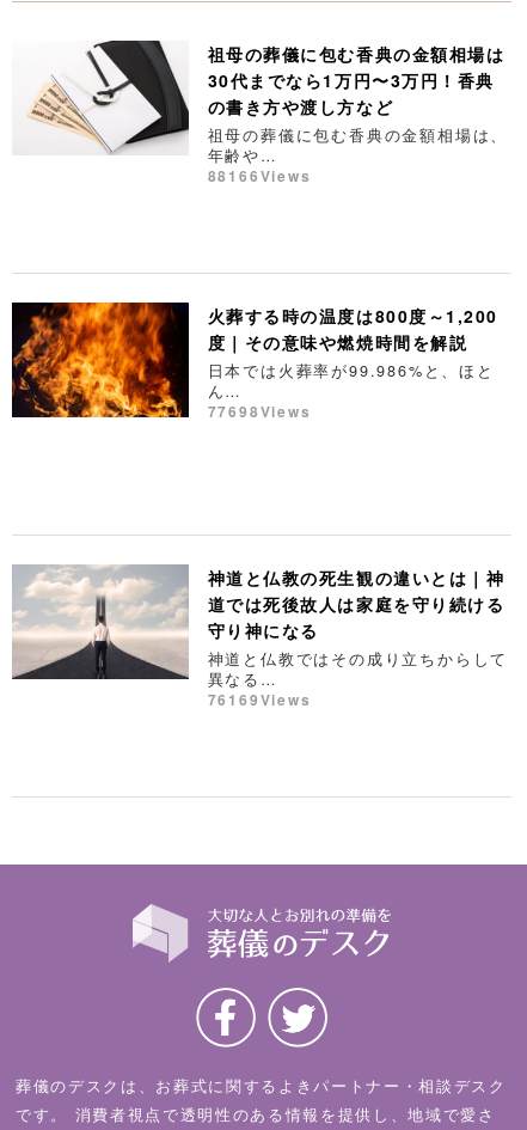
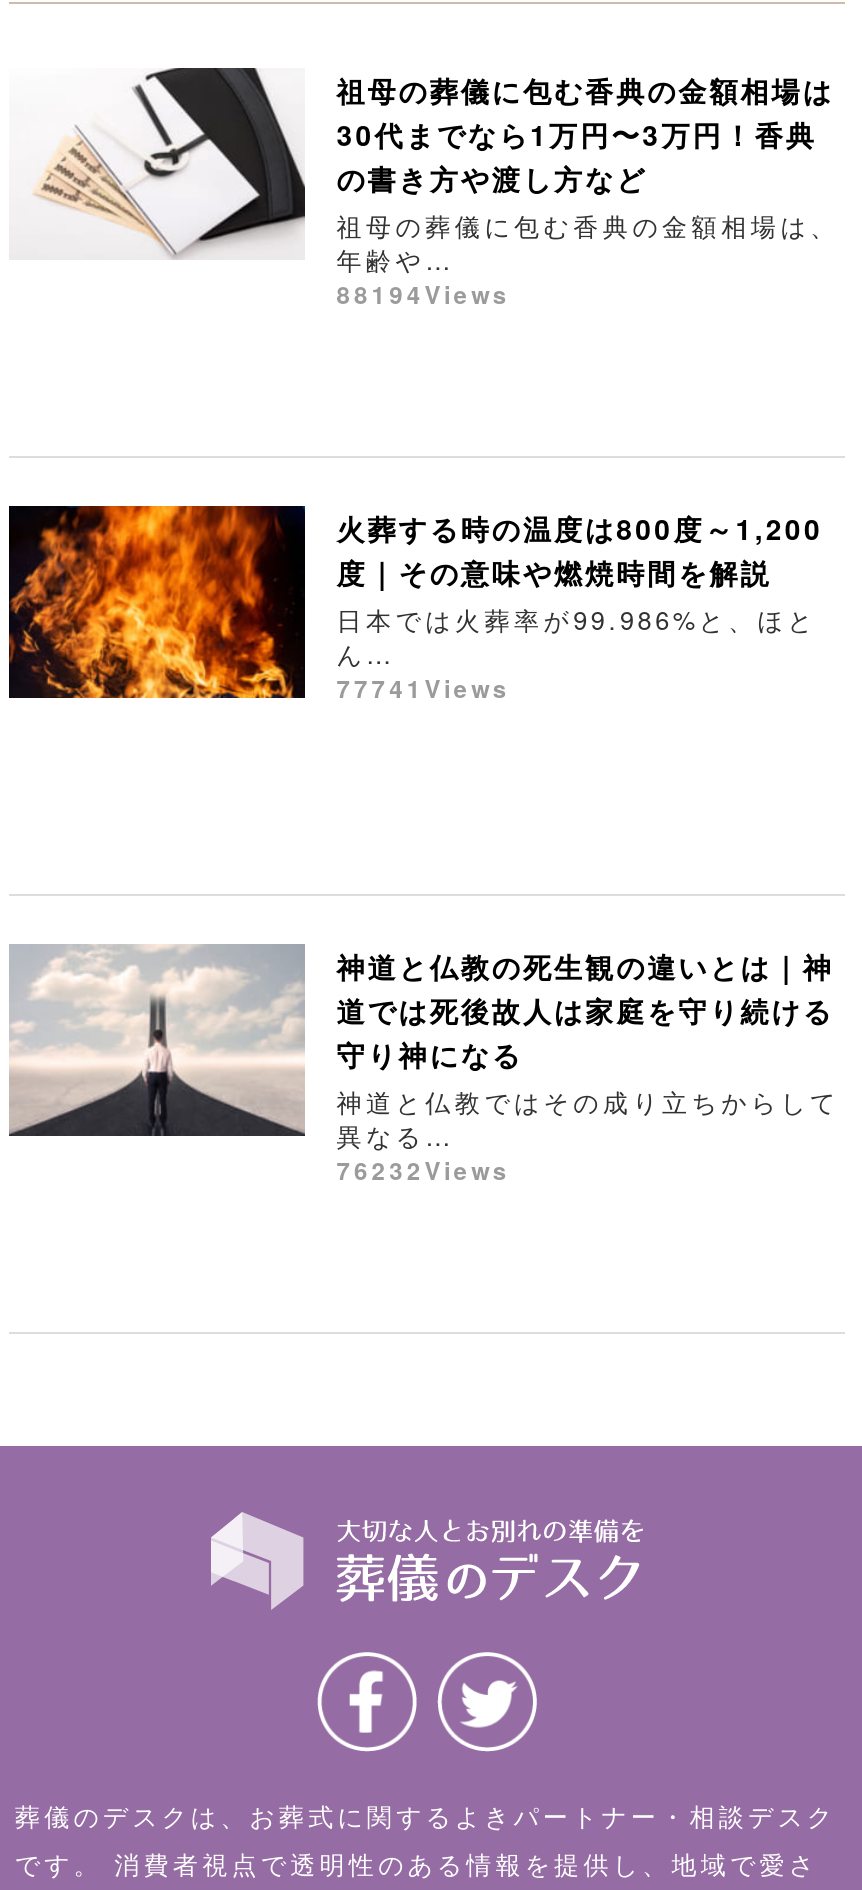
[208,165,312,187] 88166Views -> [336,276,510,312] 88194Views
[208,401,312,422] 77698Views -> [336,670,510,706] 77741Views
[208,689,312,710] 76169Views -> [336,1152,510,1188] 76232Views

